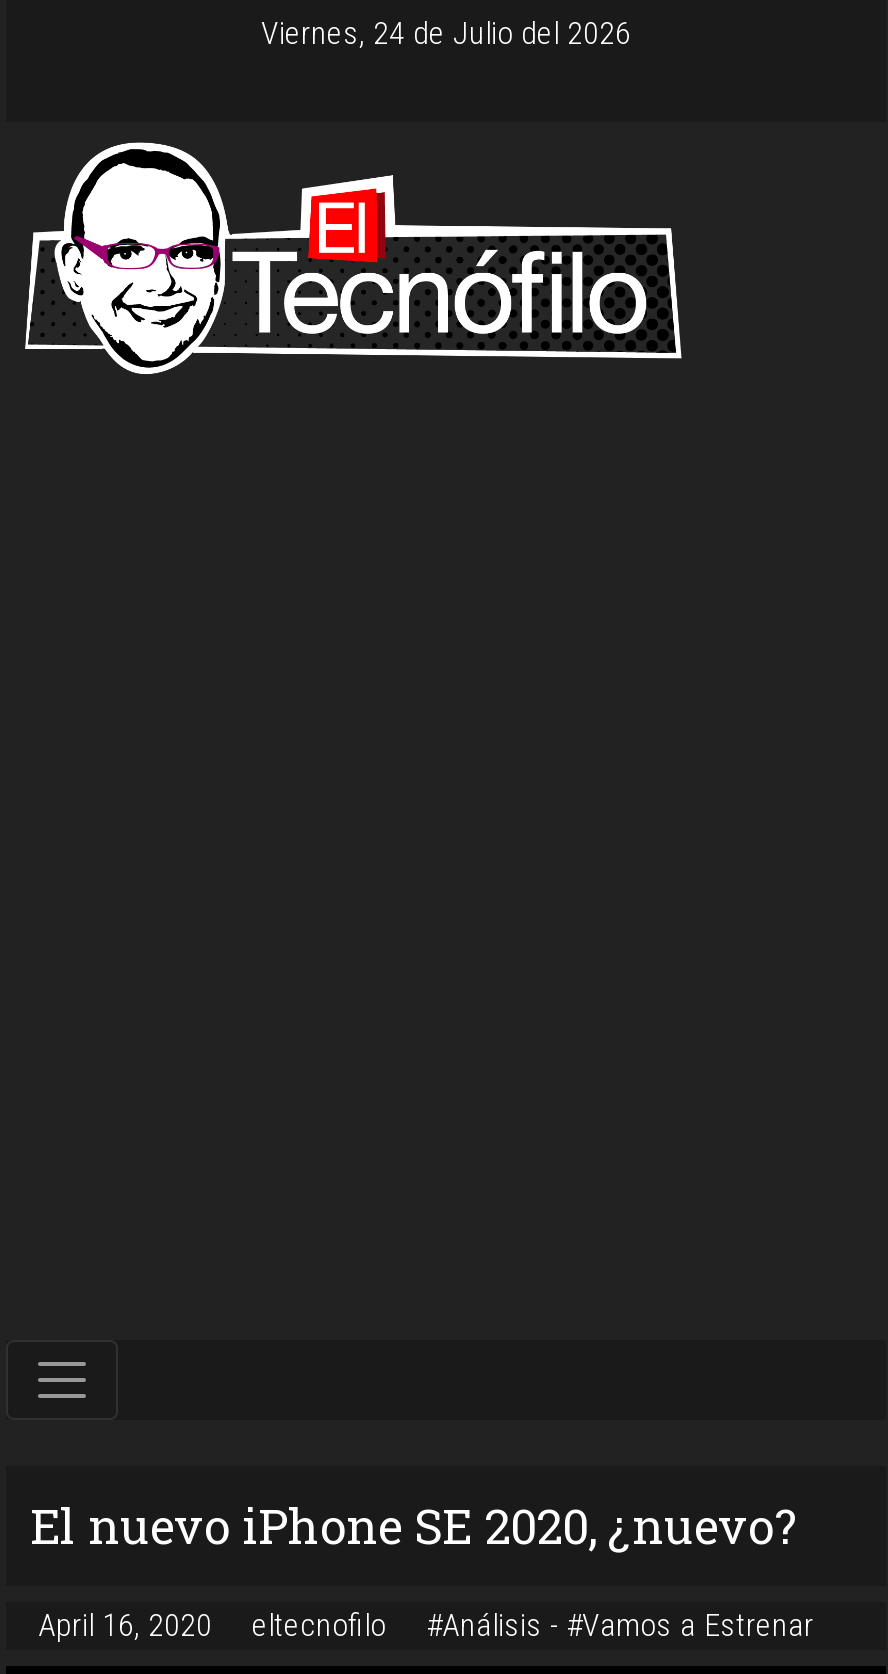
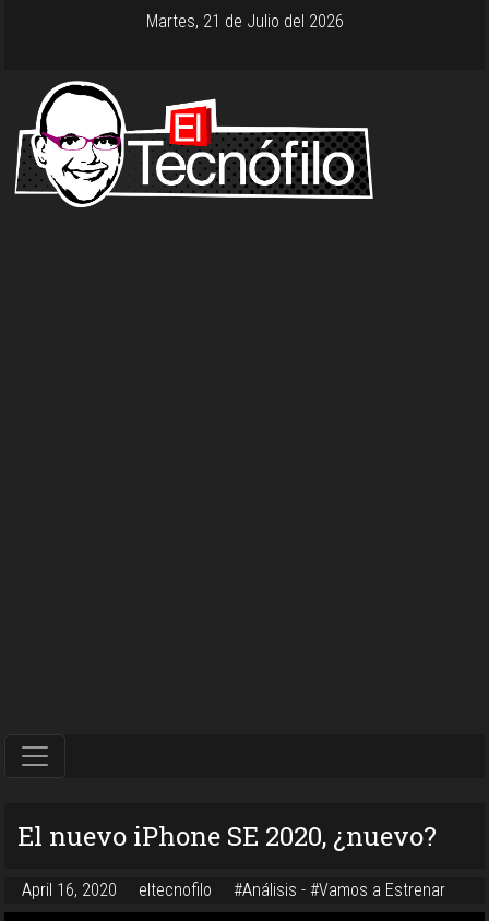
[261,14,631,52] Viernes, 24 de Julio del 2026 -> [146,11,343,32] Martes, 21 de Julio del 2026

